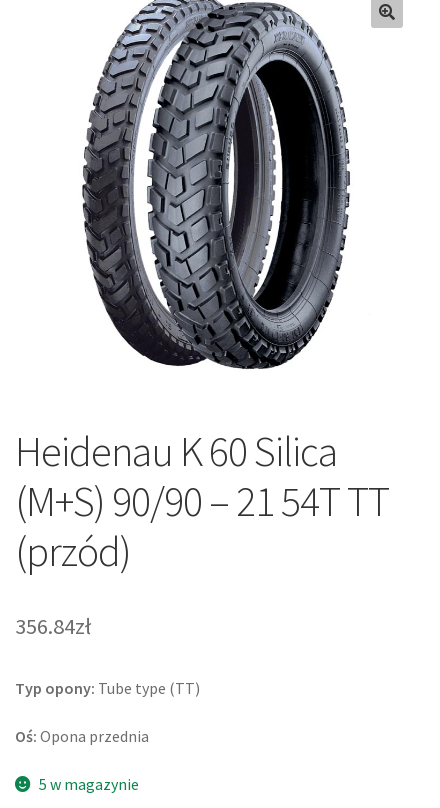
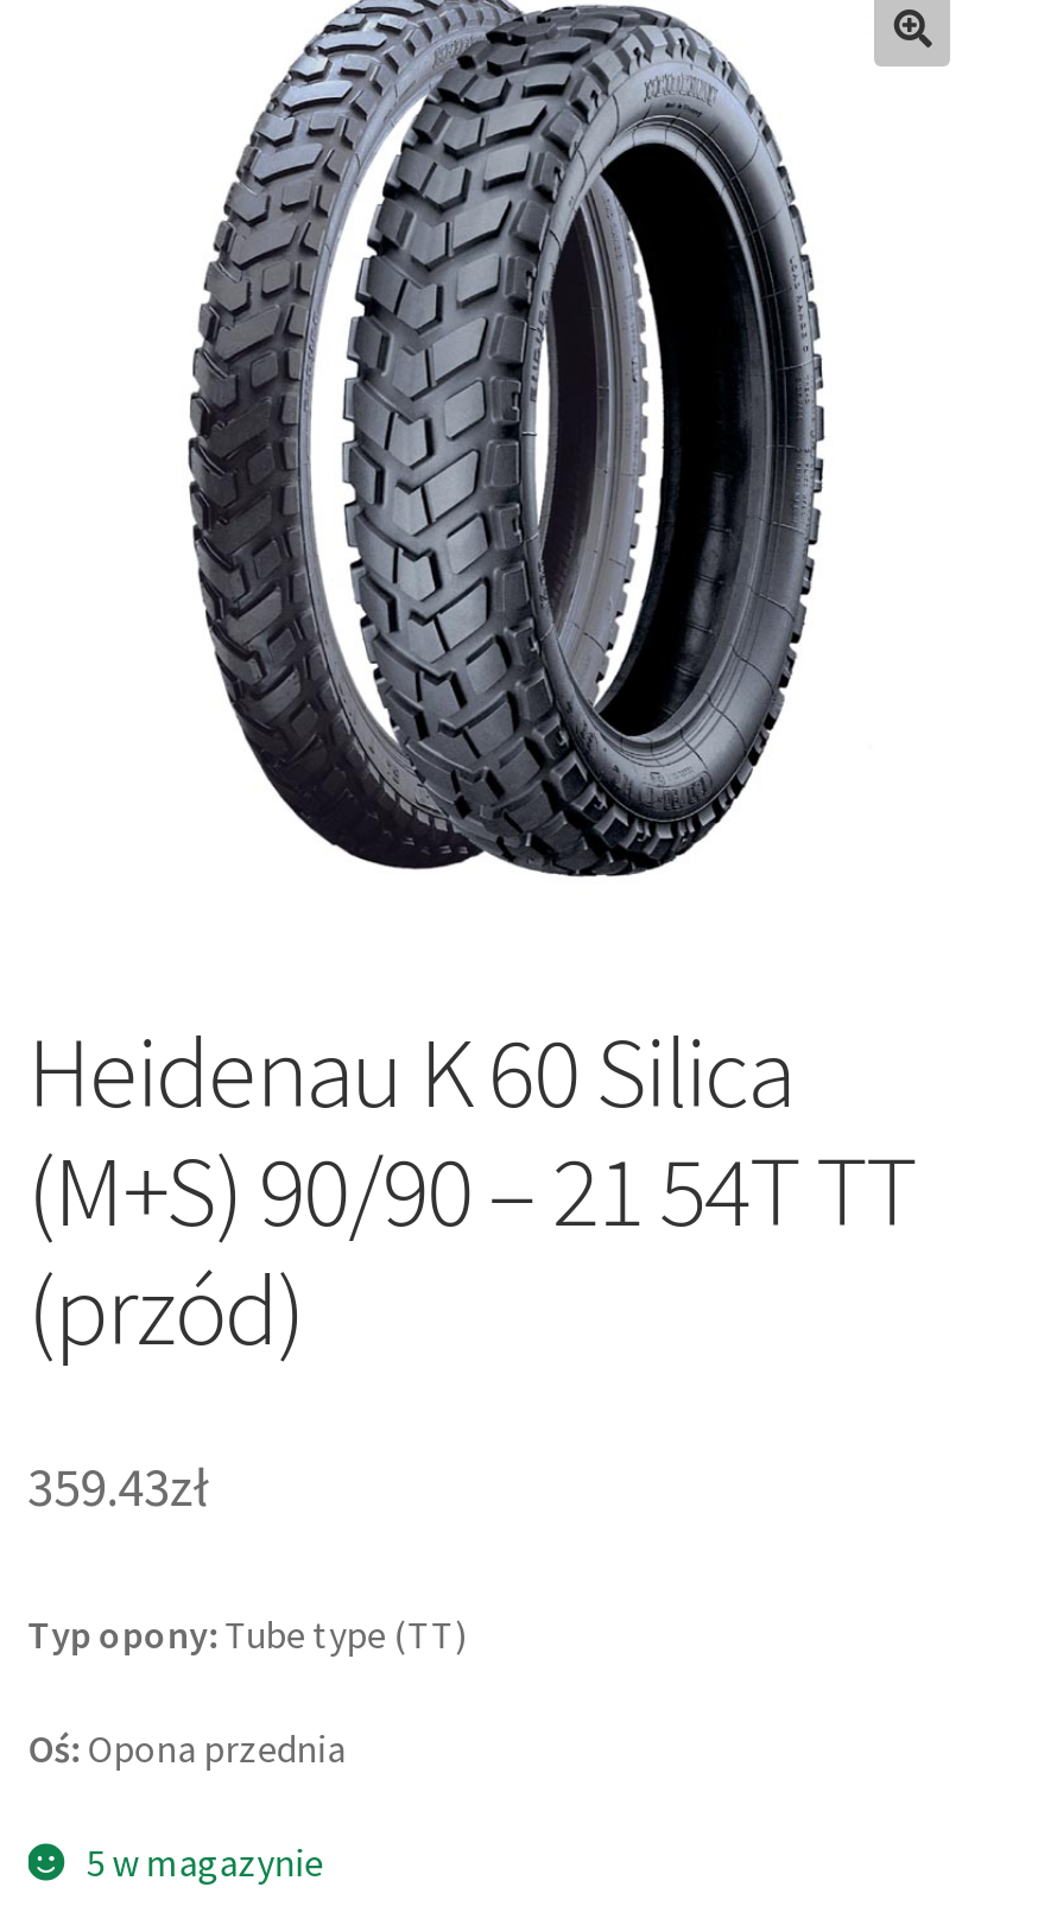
[15,612,91,640] 356.84zł -> [28,1454,208,1521] 359.43zł

